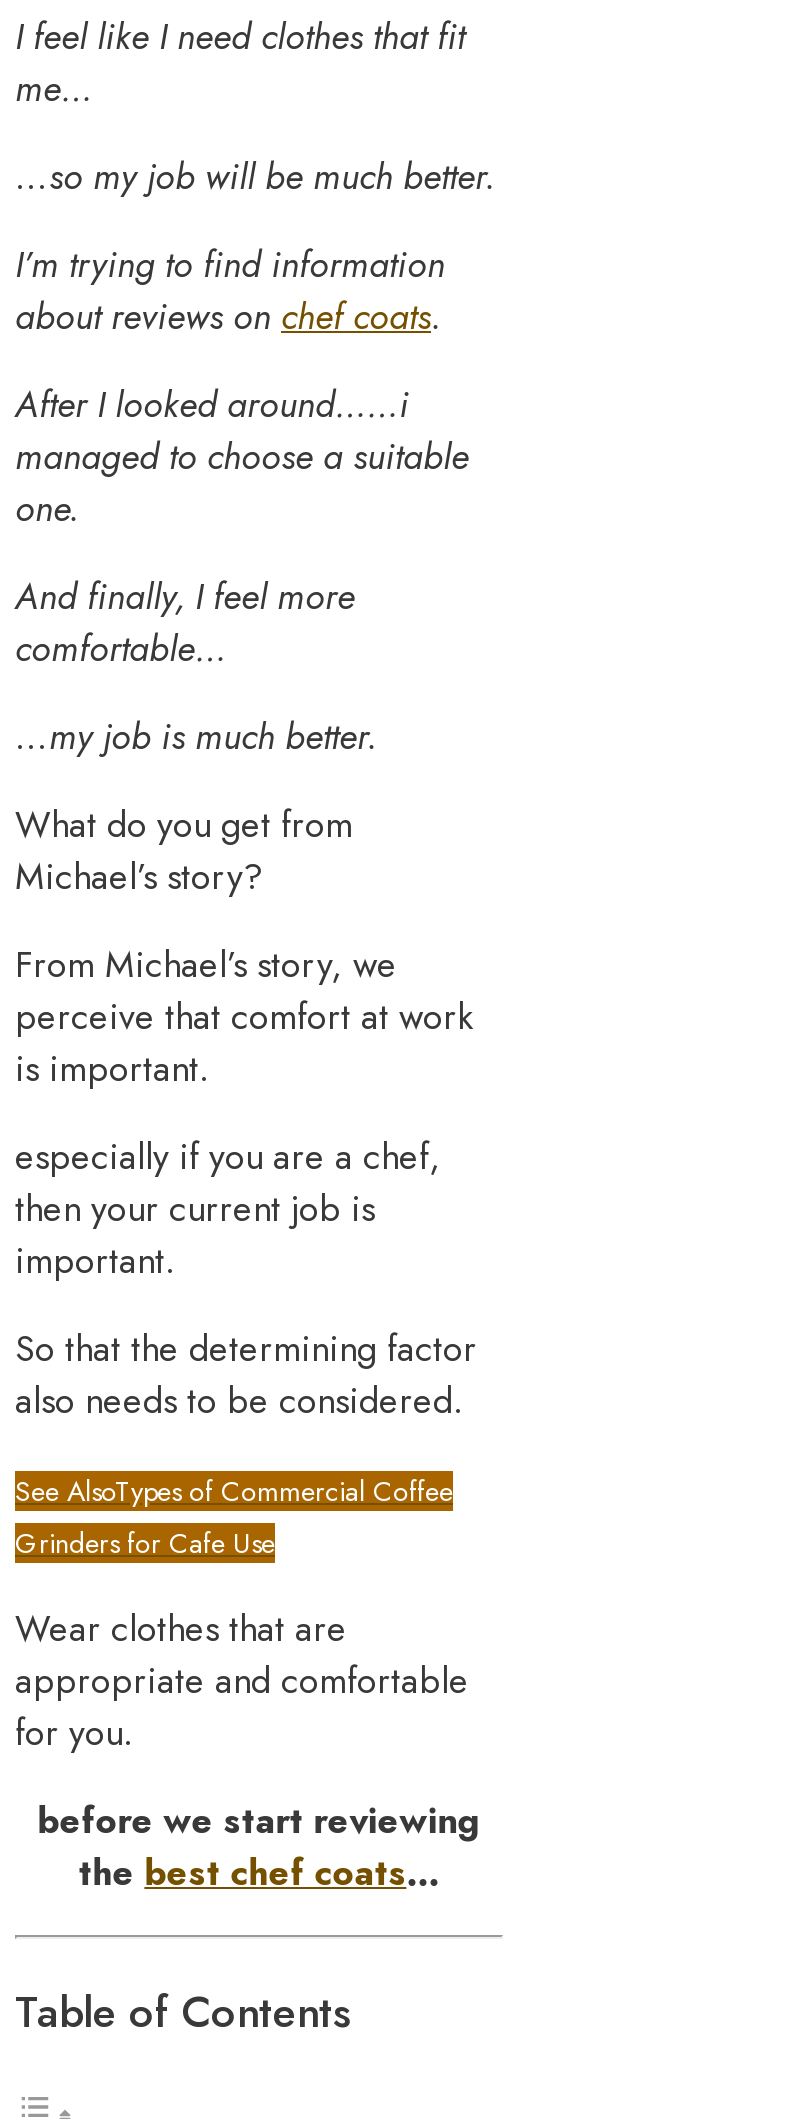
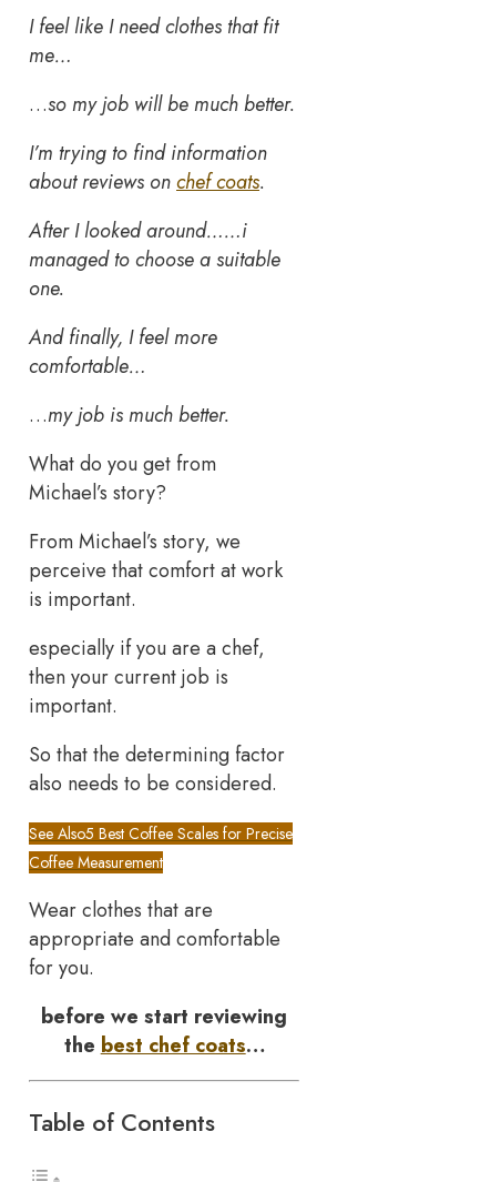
[15,1471,453,1563] See AlsoTypes of Commercial Coffee | Grinders for Cafe Use -> [29,822,293,873] See Also5 Best Coffee Scales for Precise | Coffee Measurement

